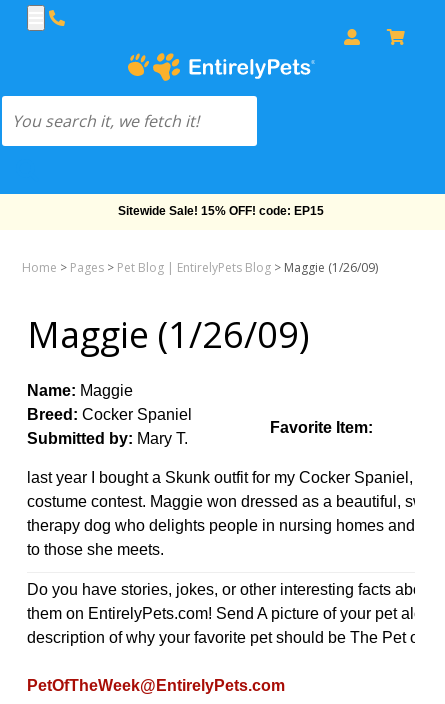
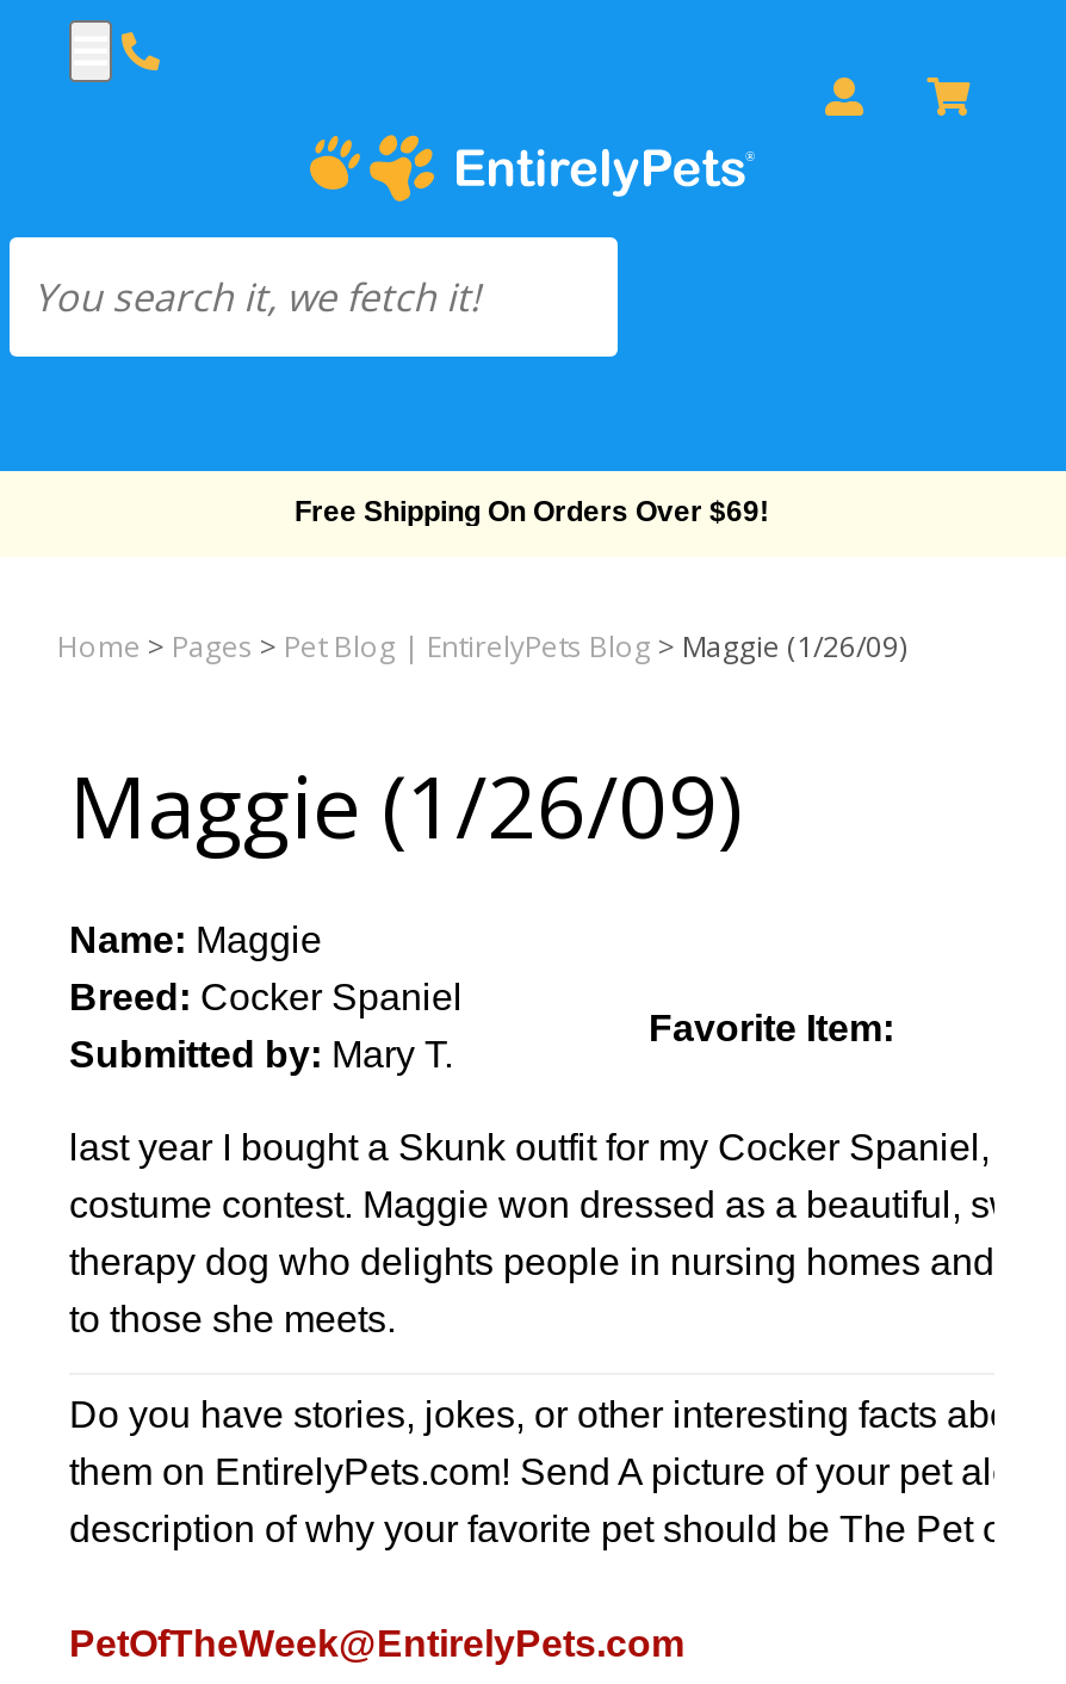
[118,204,324,218] Sitewide Sale! 15% OFF! code: EP15 -> [295,495,769,528] Free Shipping On Orders Over $69!

